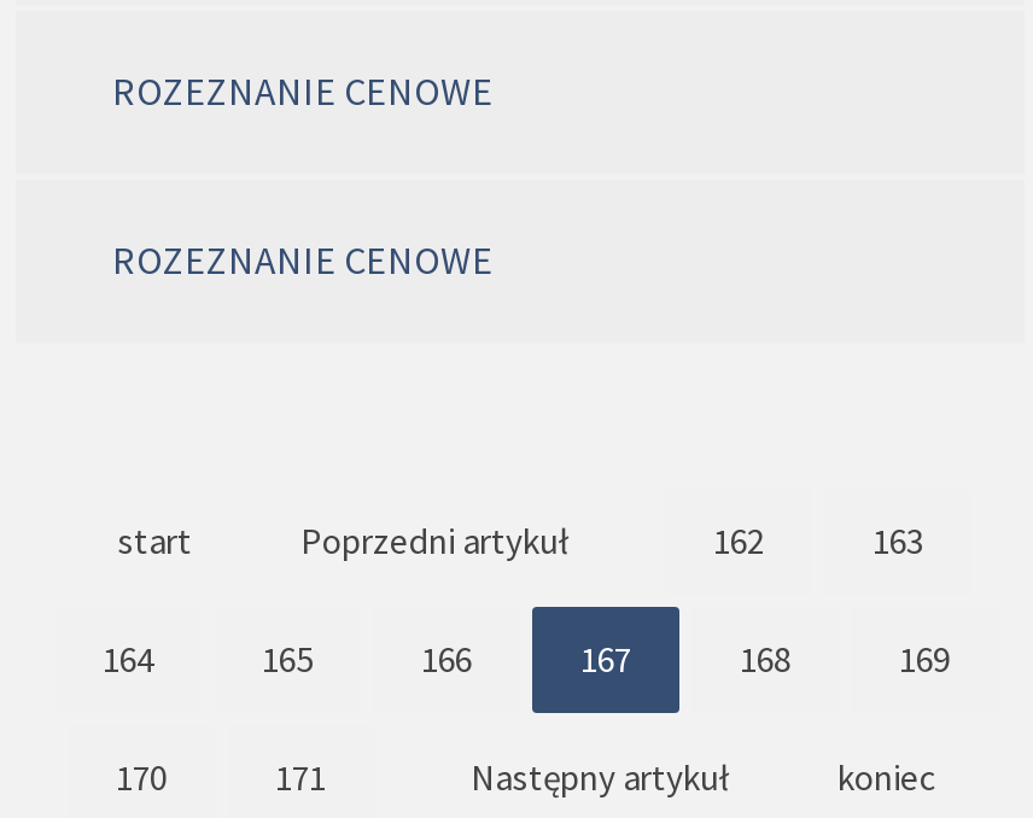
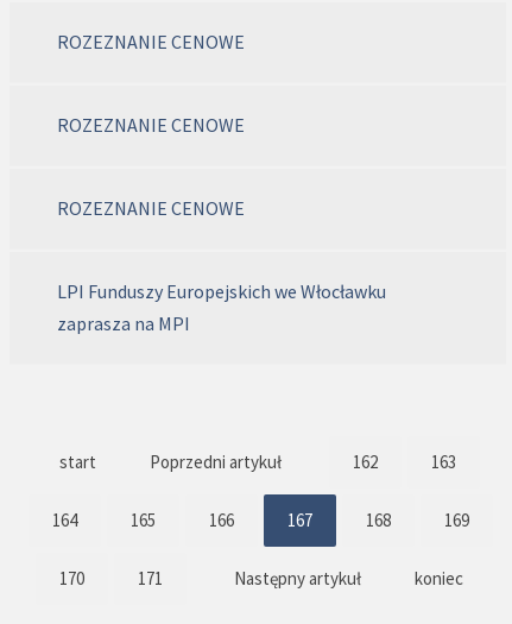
none -> [57,196,386,335] ROZEZNANIE CENOWE | LPI Funduszy Europejskich we Włocławku | zaprasza na MPI

